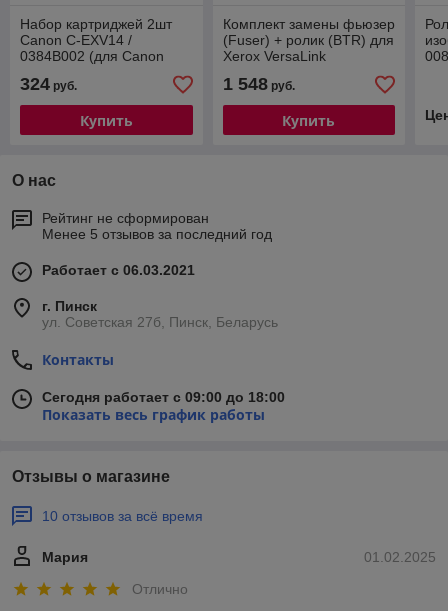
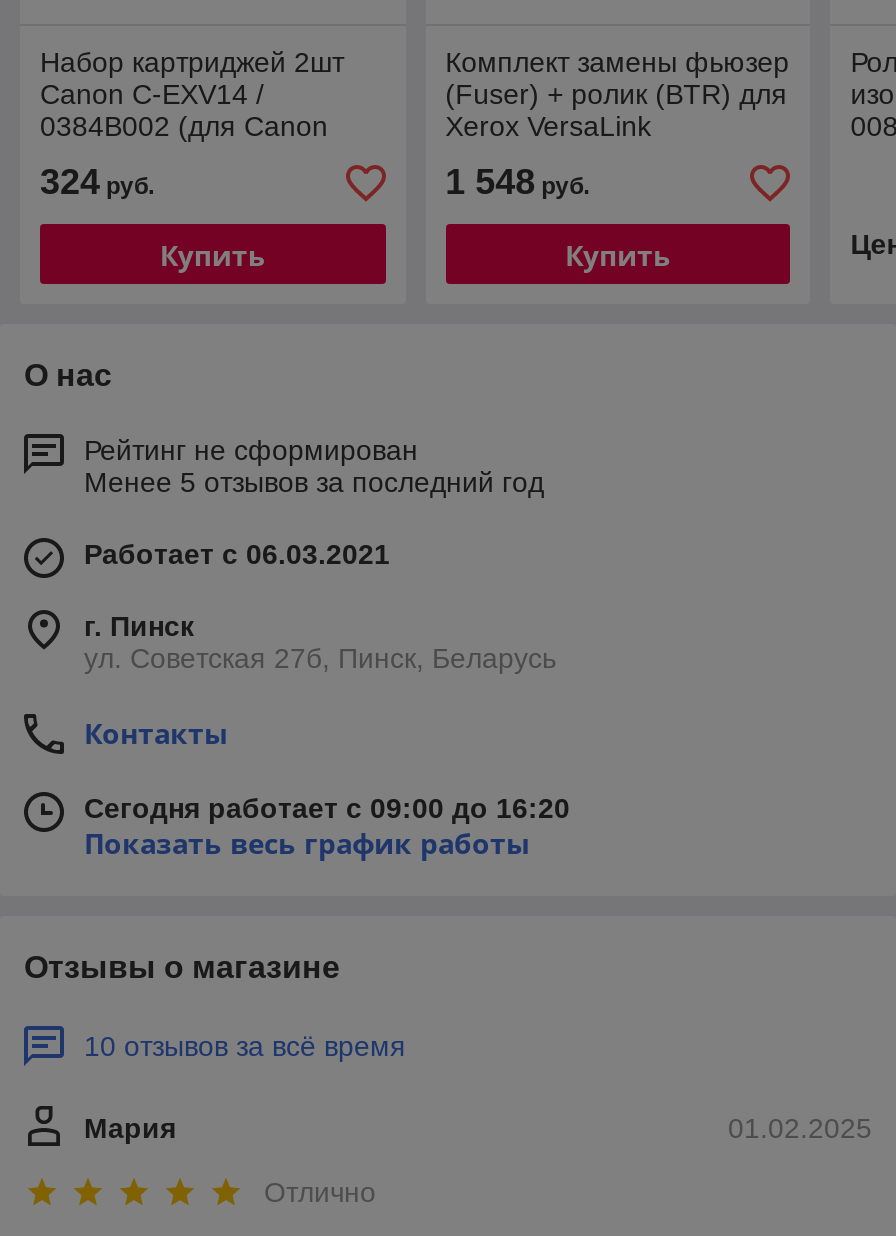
[42,389,285,405] Сегодня работает с 09:00 до 18:00 -> [84,793,570,825] Сегодня работает с 09:00 до 16:20

